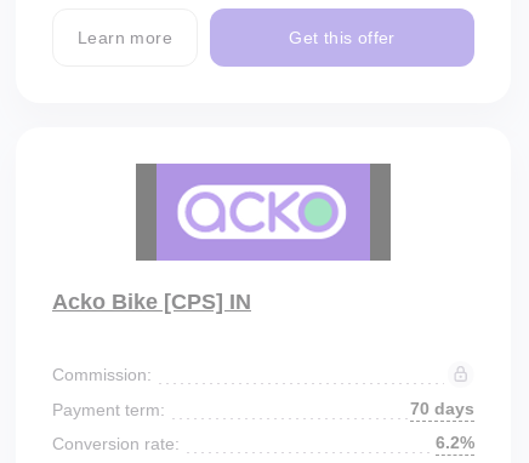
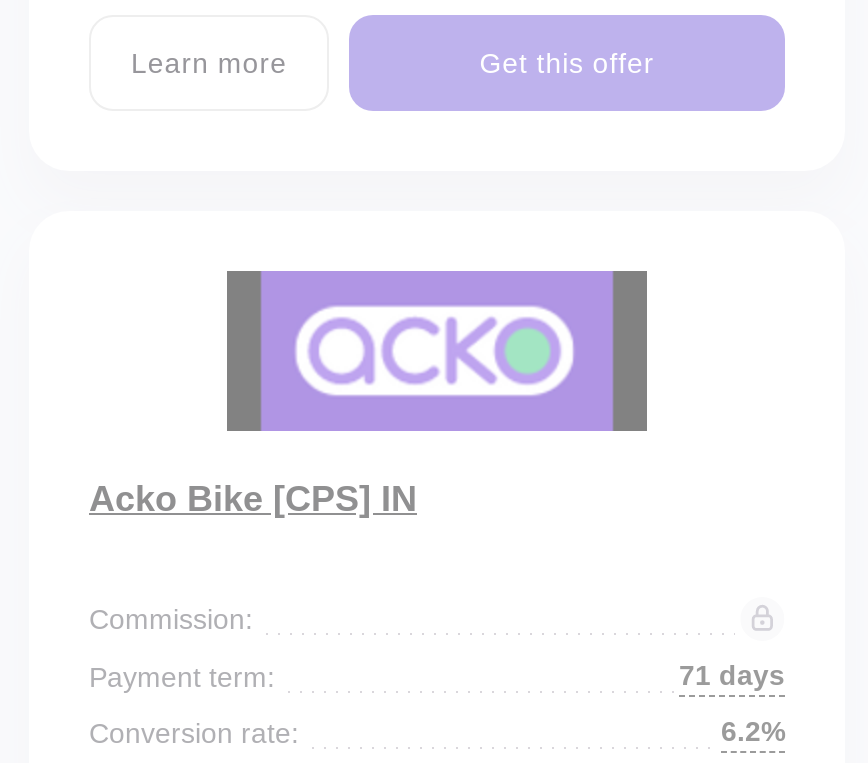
[410,399,474,418] 70 days -> [679,659,785,691] 71 days

